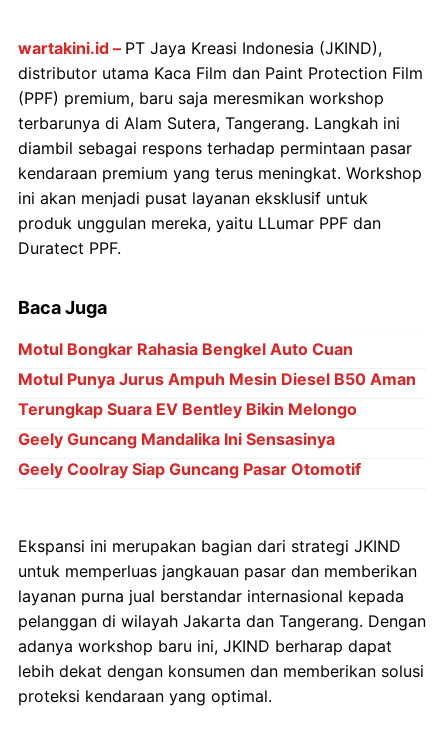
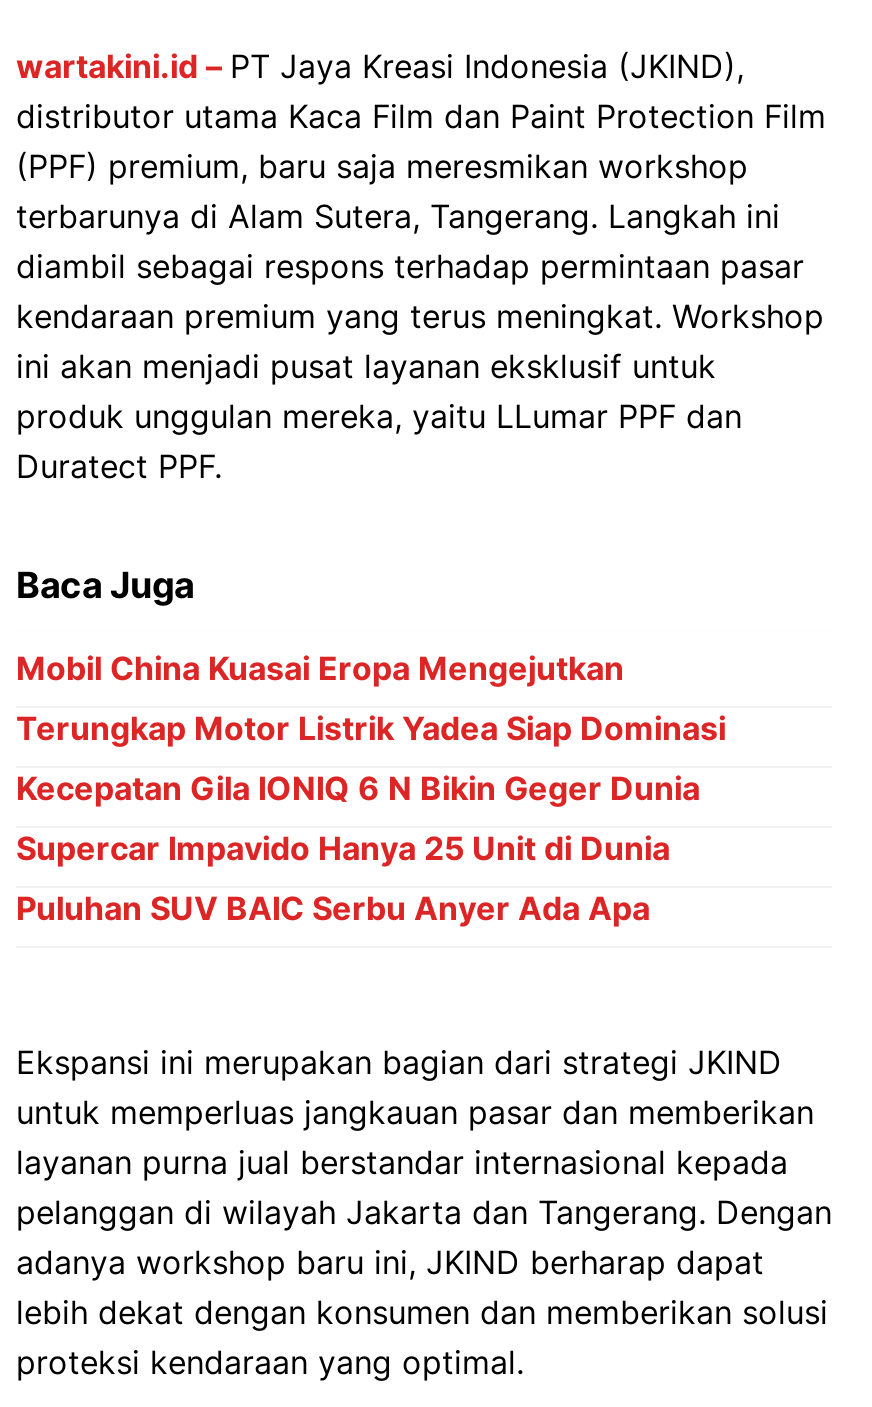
[18,339,353,359] Motul Bongkar Rahasia Bengkel Auto Cuan -> [16,647,624,687] Mobil China Kuasai Eropa Mengejutkan
[18,369,416,389] Motul Punya Jurus Ampuh Mesin Diesel B50 Aman -> [16,707,726,747] Terungkap Motor Listrik Yadea Siap Dominasi
[18,399,357,419] Terungkap Suara EV Bentley Bikin Melongo -> [16,767,700,807] Kecepatan Gila IONIQ 6 N Bikin Geger Dunia
[18,429,335,449] Geely Guncang Mandalika Ini Sensasinya -> [16,827,670,867] Supercar Impavido Hanya 25 Unit di Dunia
[18,459,361,479] Geely Coolray Siap Guncang Pasar Otomotif -> [16,887,650,927] Puluhan SUV BAIC Serbu Anyer Ada Apa

